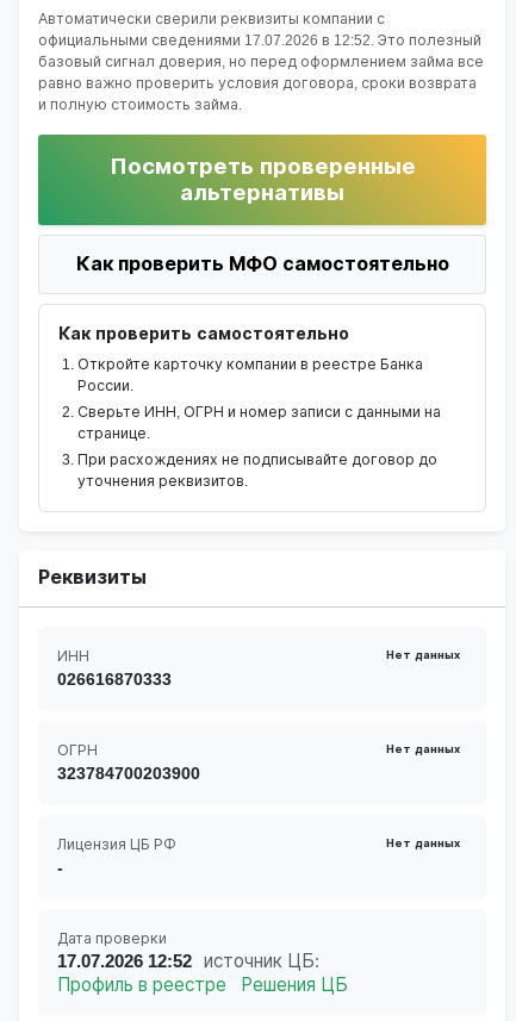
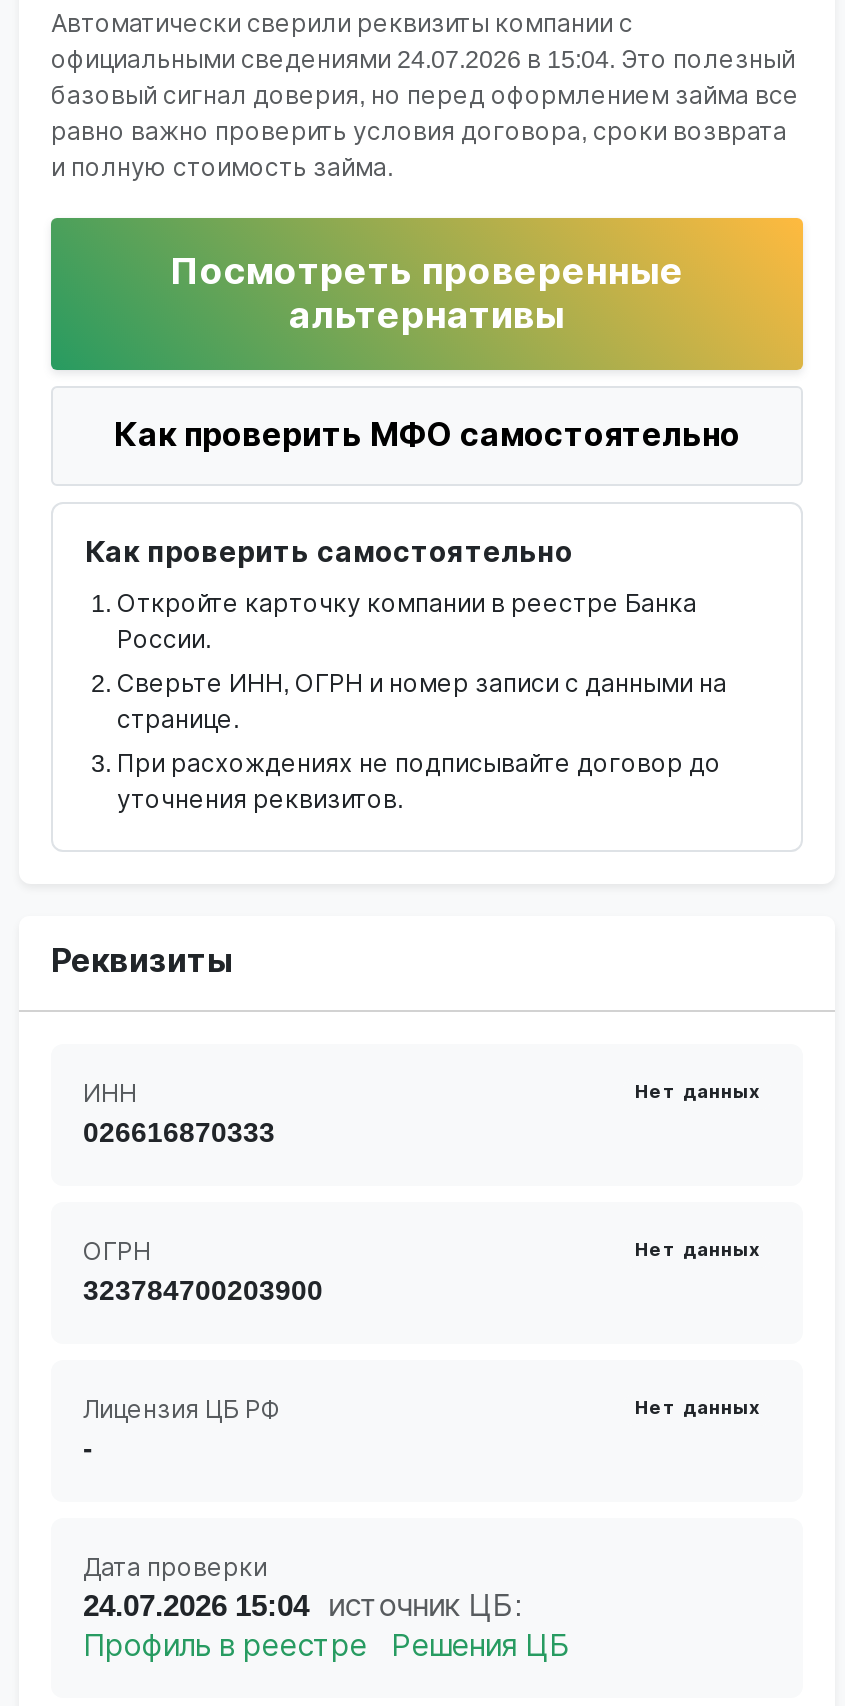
[38,32,481,48] официальными сведениями 17.07.2026 в 12:52. Это полезный -> [51,45,795,73] официальными сведениями 24.07.2026 в 15:04. Это полезный
[57,950,319,971] 17.07.2026 12:52 источник ЦБ: -> [83,1588,522,1622] 24.07.2026 15:04 источник ЦБ:

